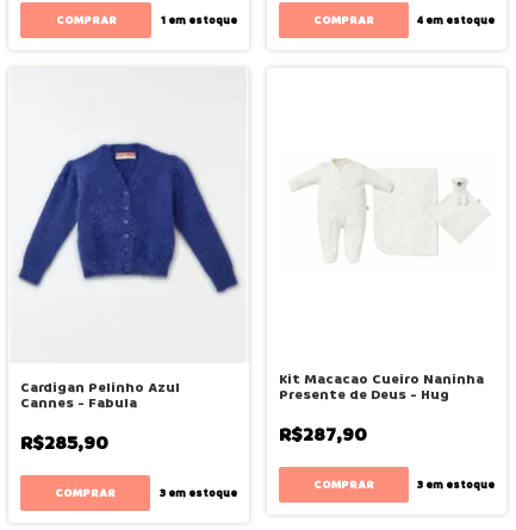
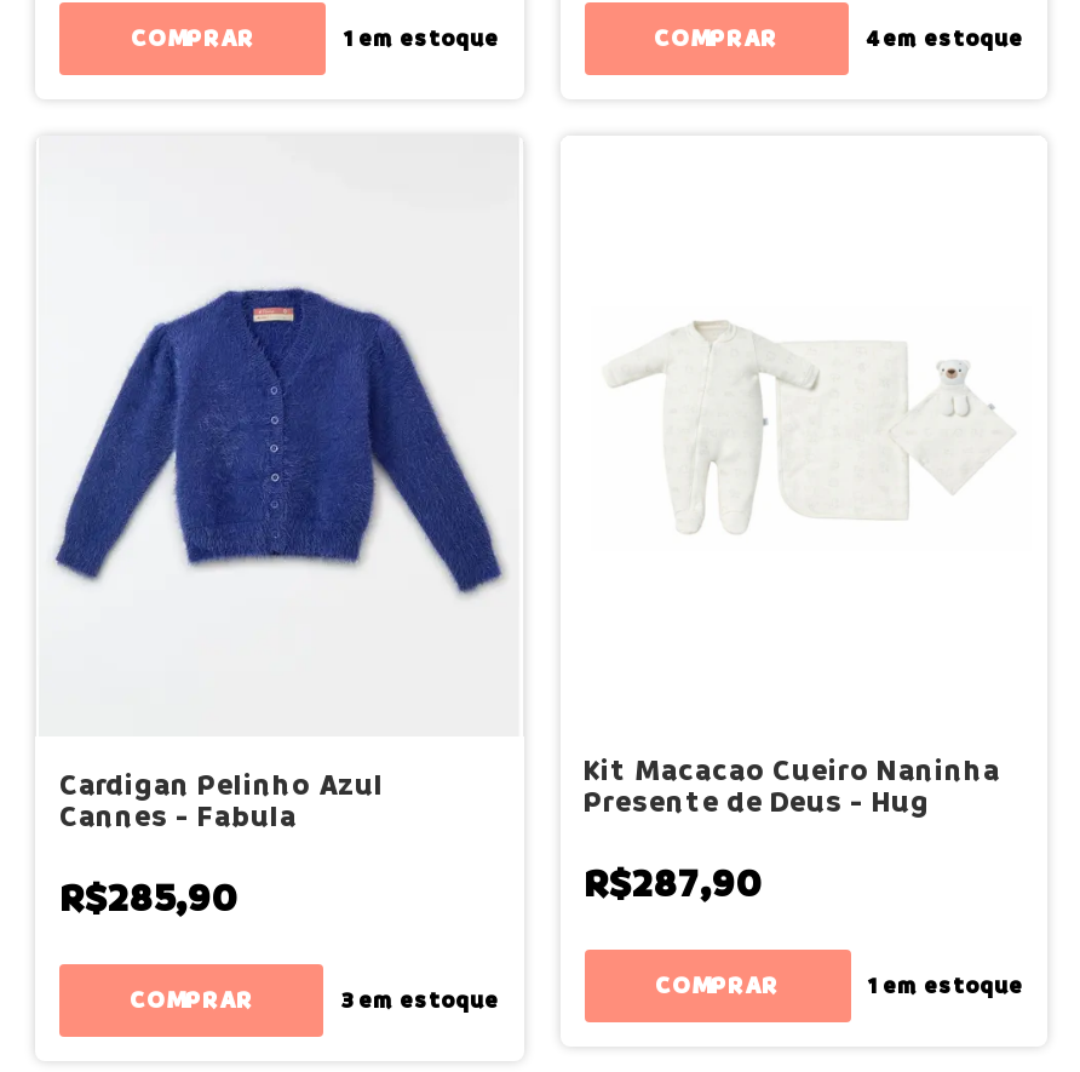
[417,478,495,492] 3 em estoque -> [868,971,1023,1000] 1 em estoque

